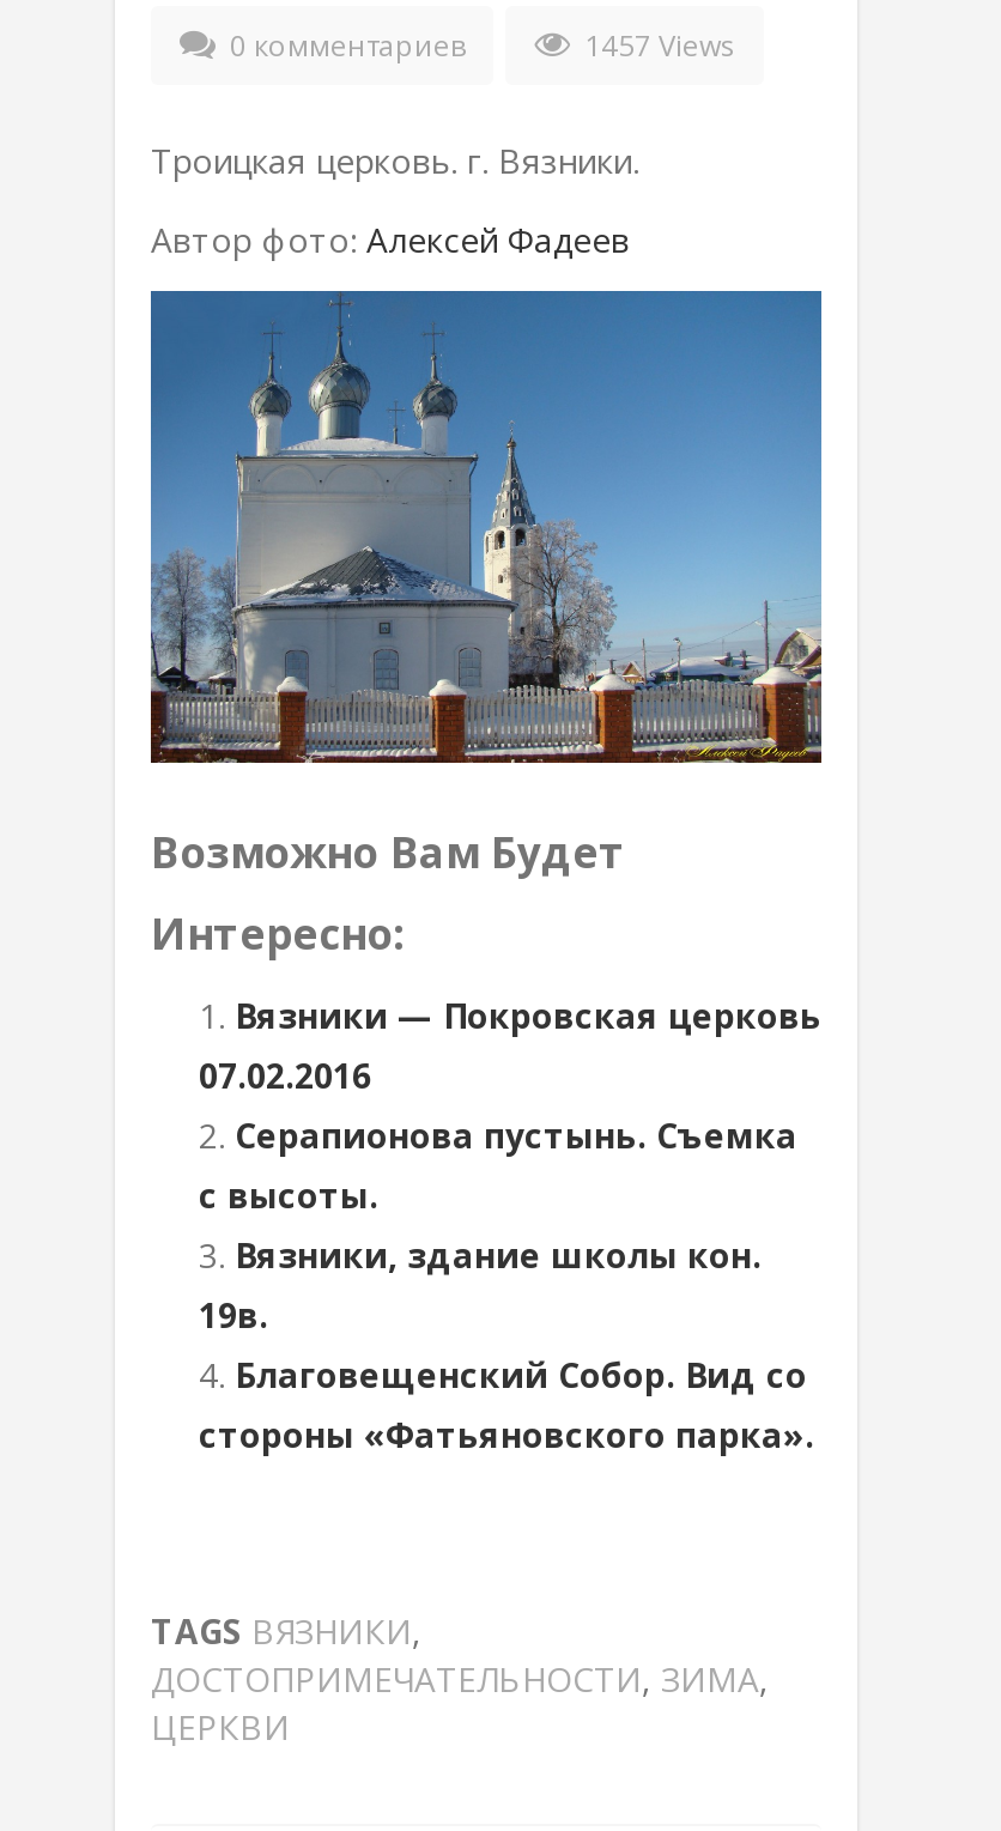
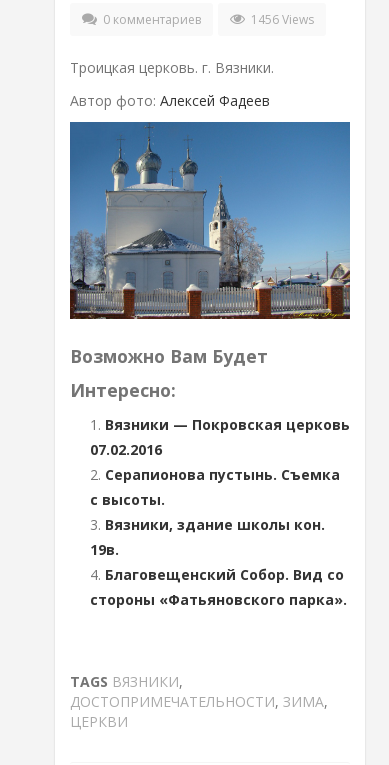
[577,25,735,66] 1457 Views -> [248,11,314,28] 1456 Views

